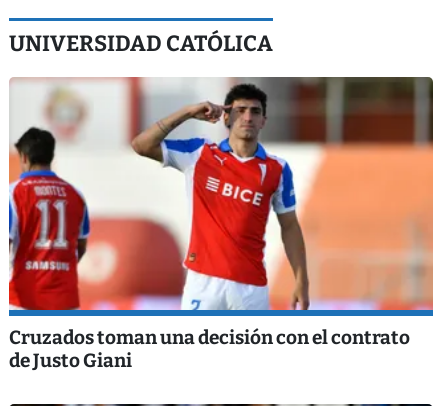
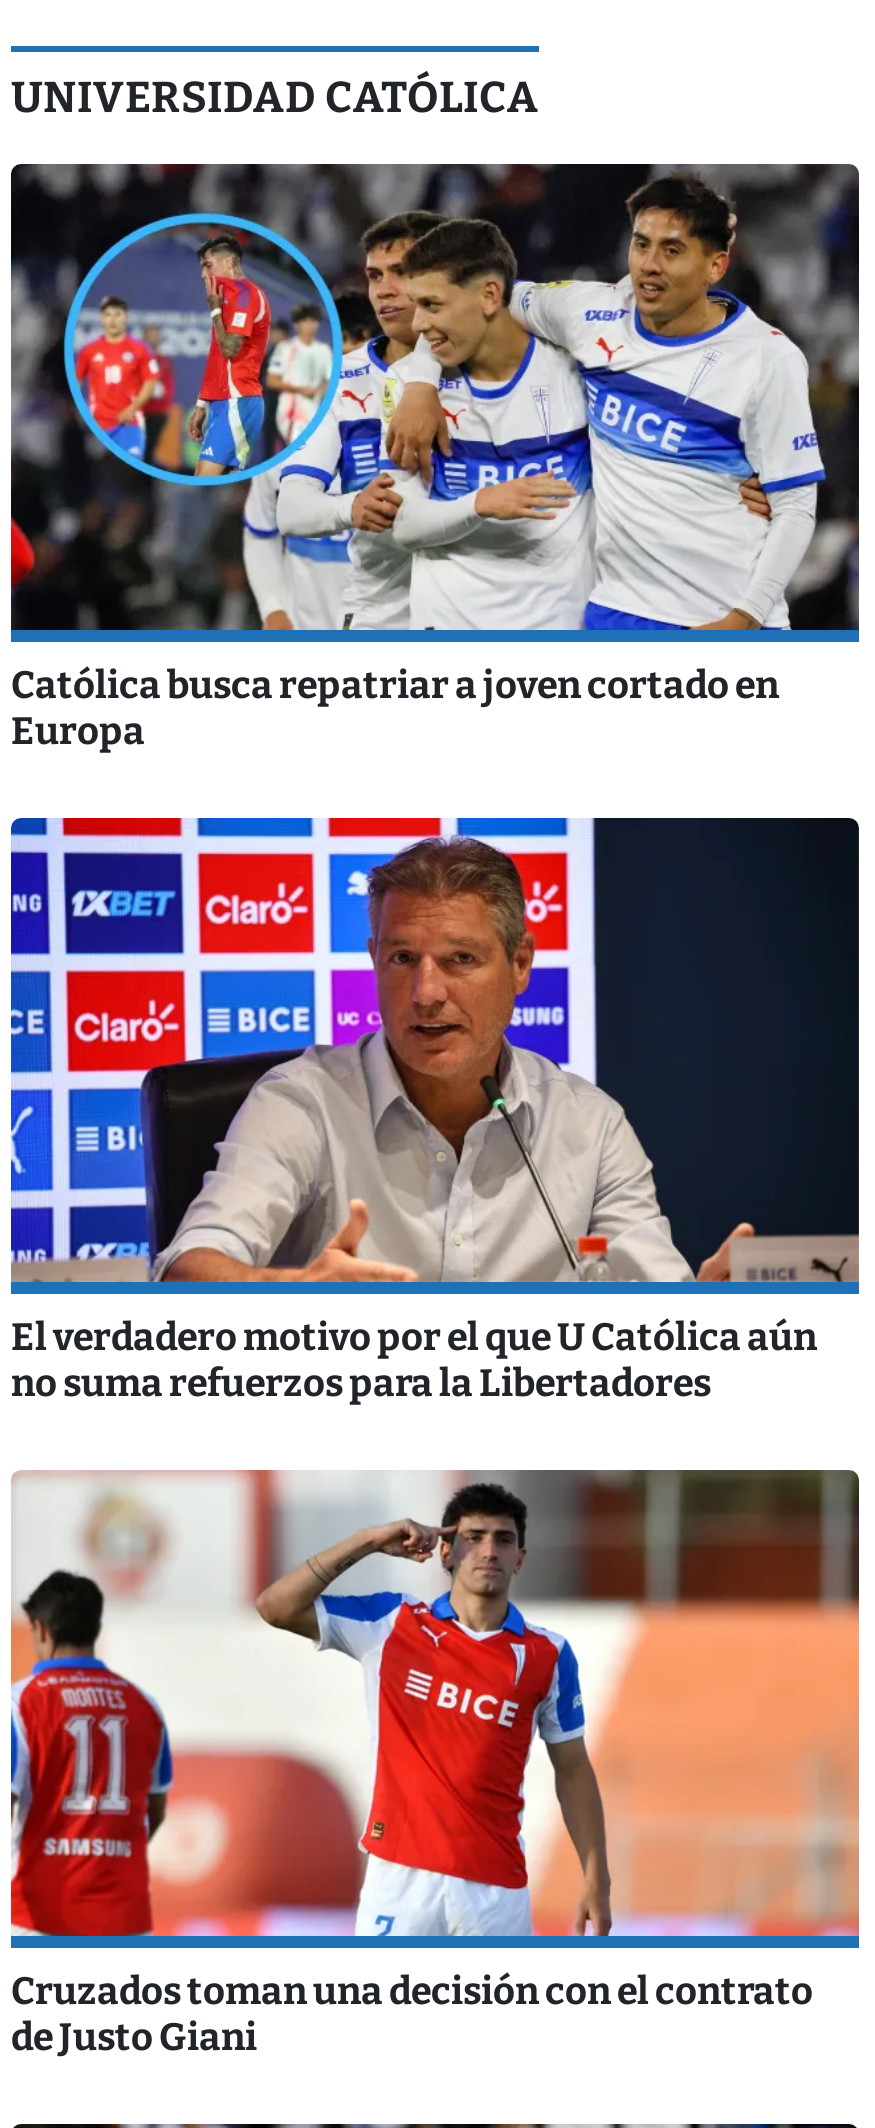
none -> [9,162,861,753] [image] | Católica busca repatriar a joven cortado en | Europa
none -> [9,816,861,1406] [image] | El verdadero motivo por el que U Católica aún | no suma refuerzos para la Libertadores

